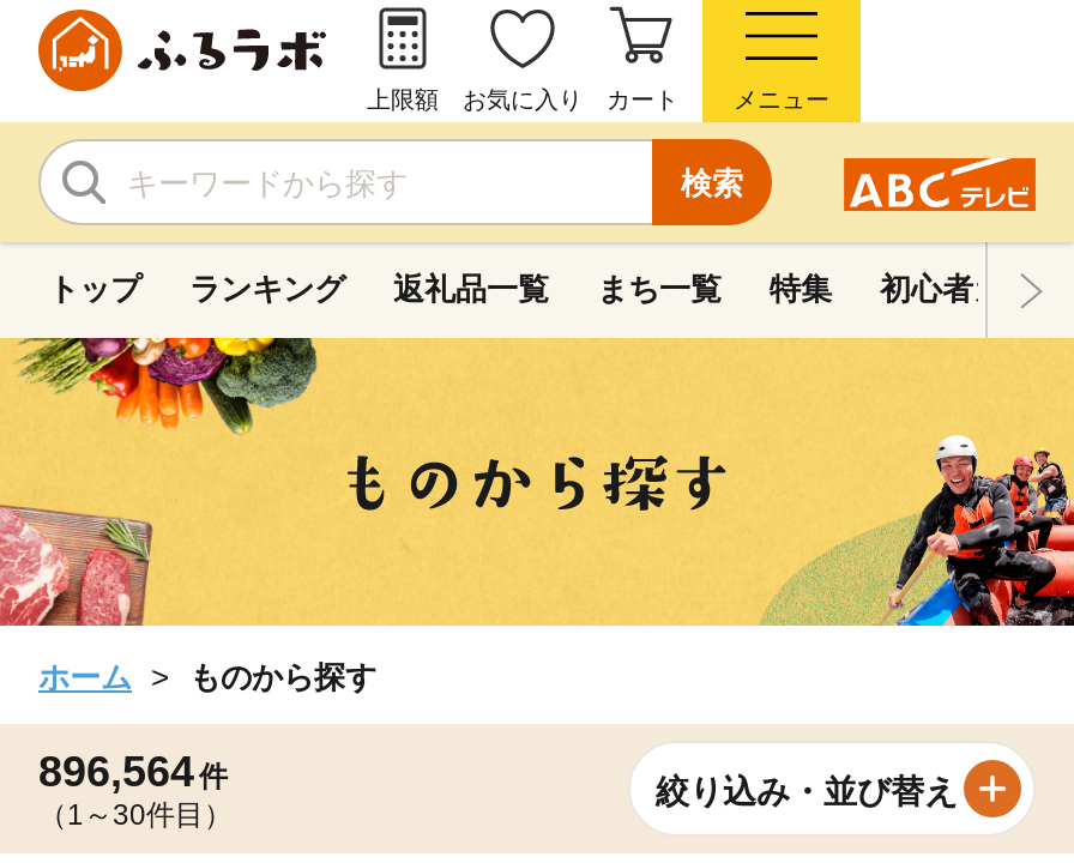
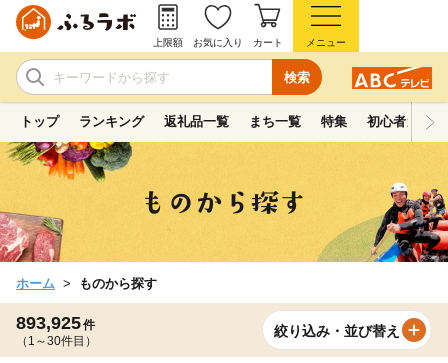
[38,748,228,796] 896,564 件 -> [16,313,95,333] 893,925 件

